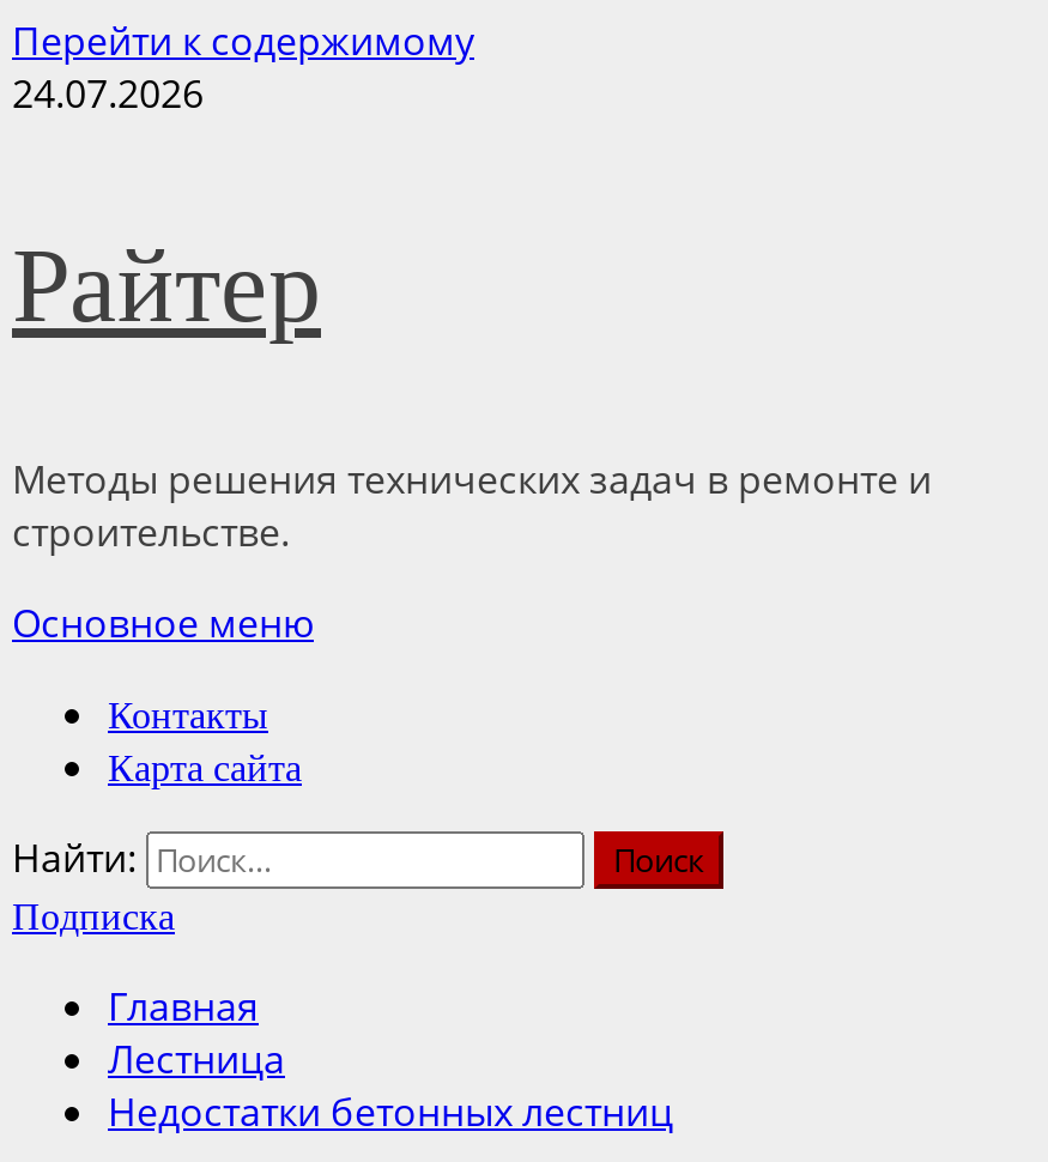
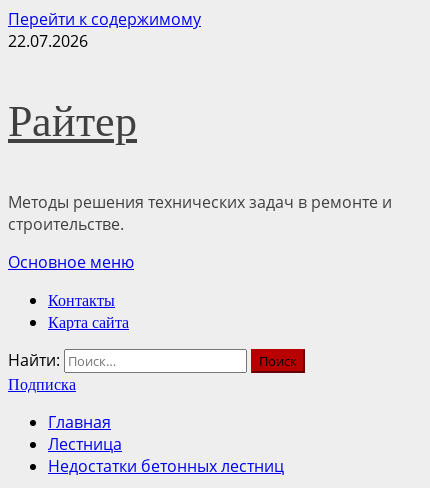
[12,67,204,120] 24.07.2026 -> [8,30,88,52] 22.07.2026

